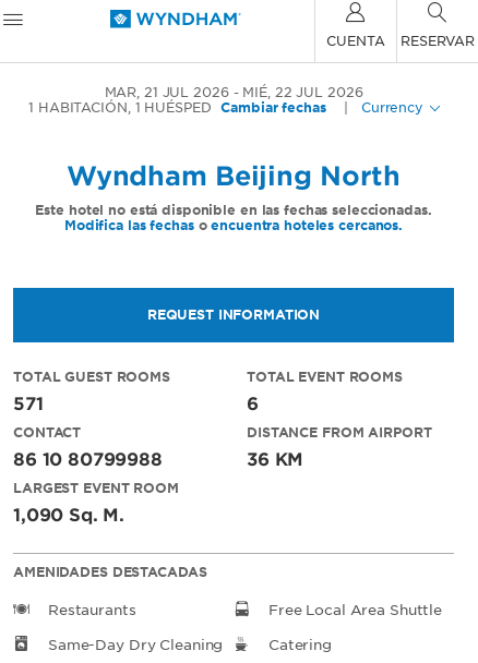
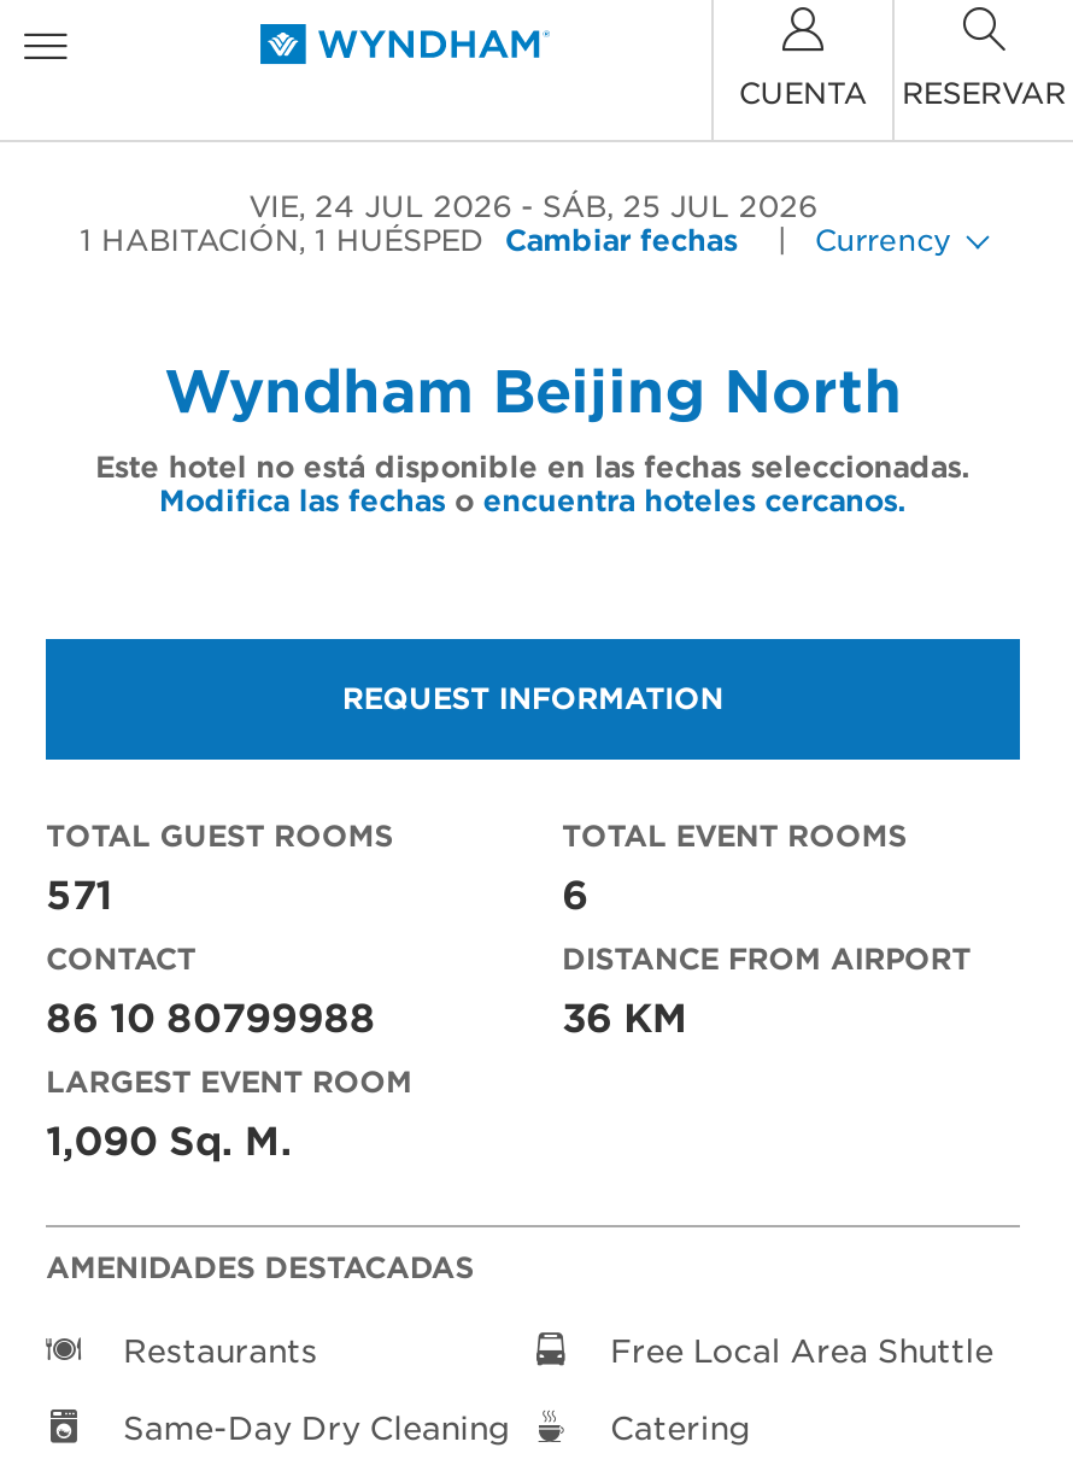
[104,84,229,100] MAR, 21 JUL 2026 -> [249,188,512,224] VIE, 24 JUL 2026
[243,84,363,100] MIÉ, 22 JUL 2026 -> [542,188,817,224] SÁB, 25 JUL 2026

